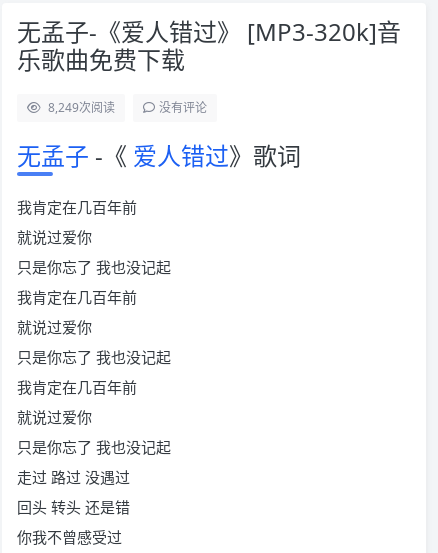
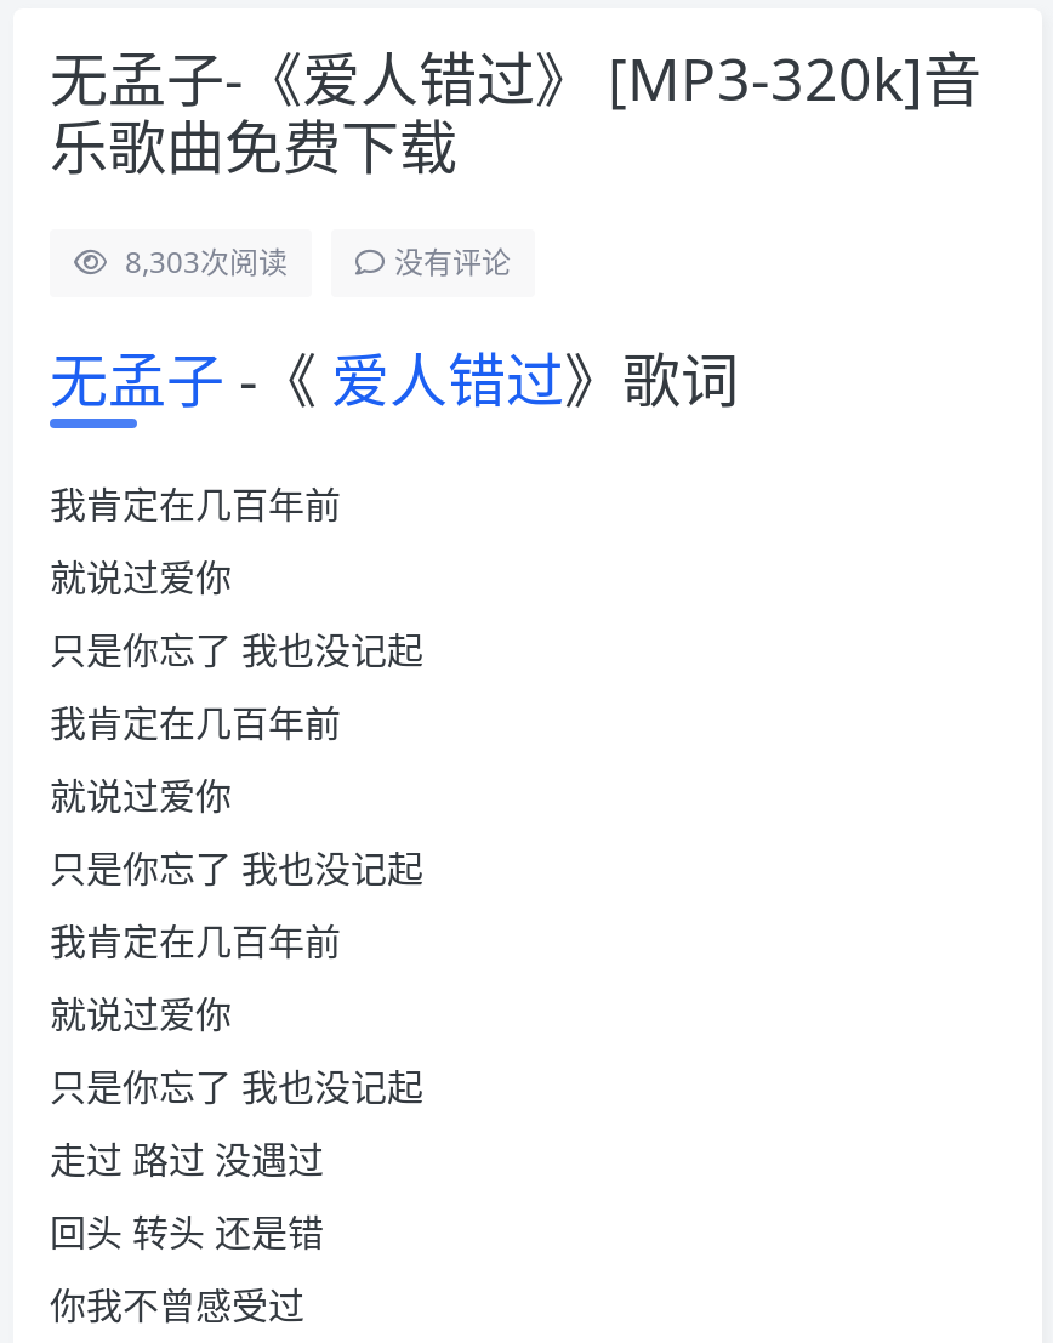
[48,99,115,116] 8,249次阅读 -> [125,241,288,283] 8,303次阅读

